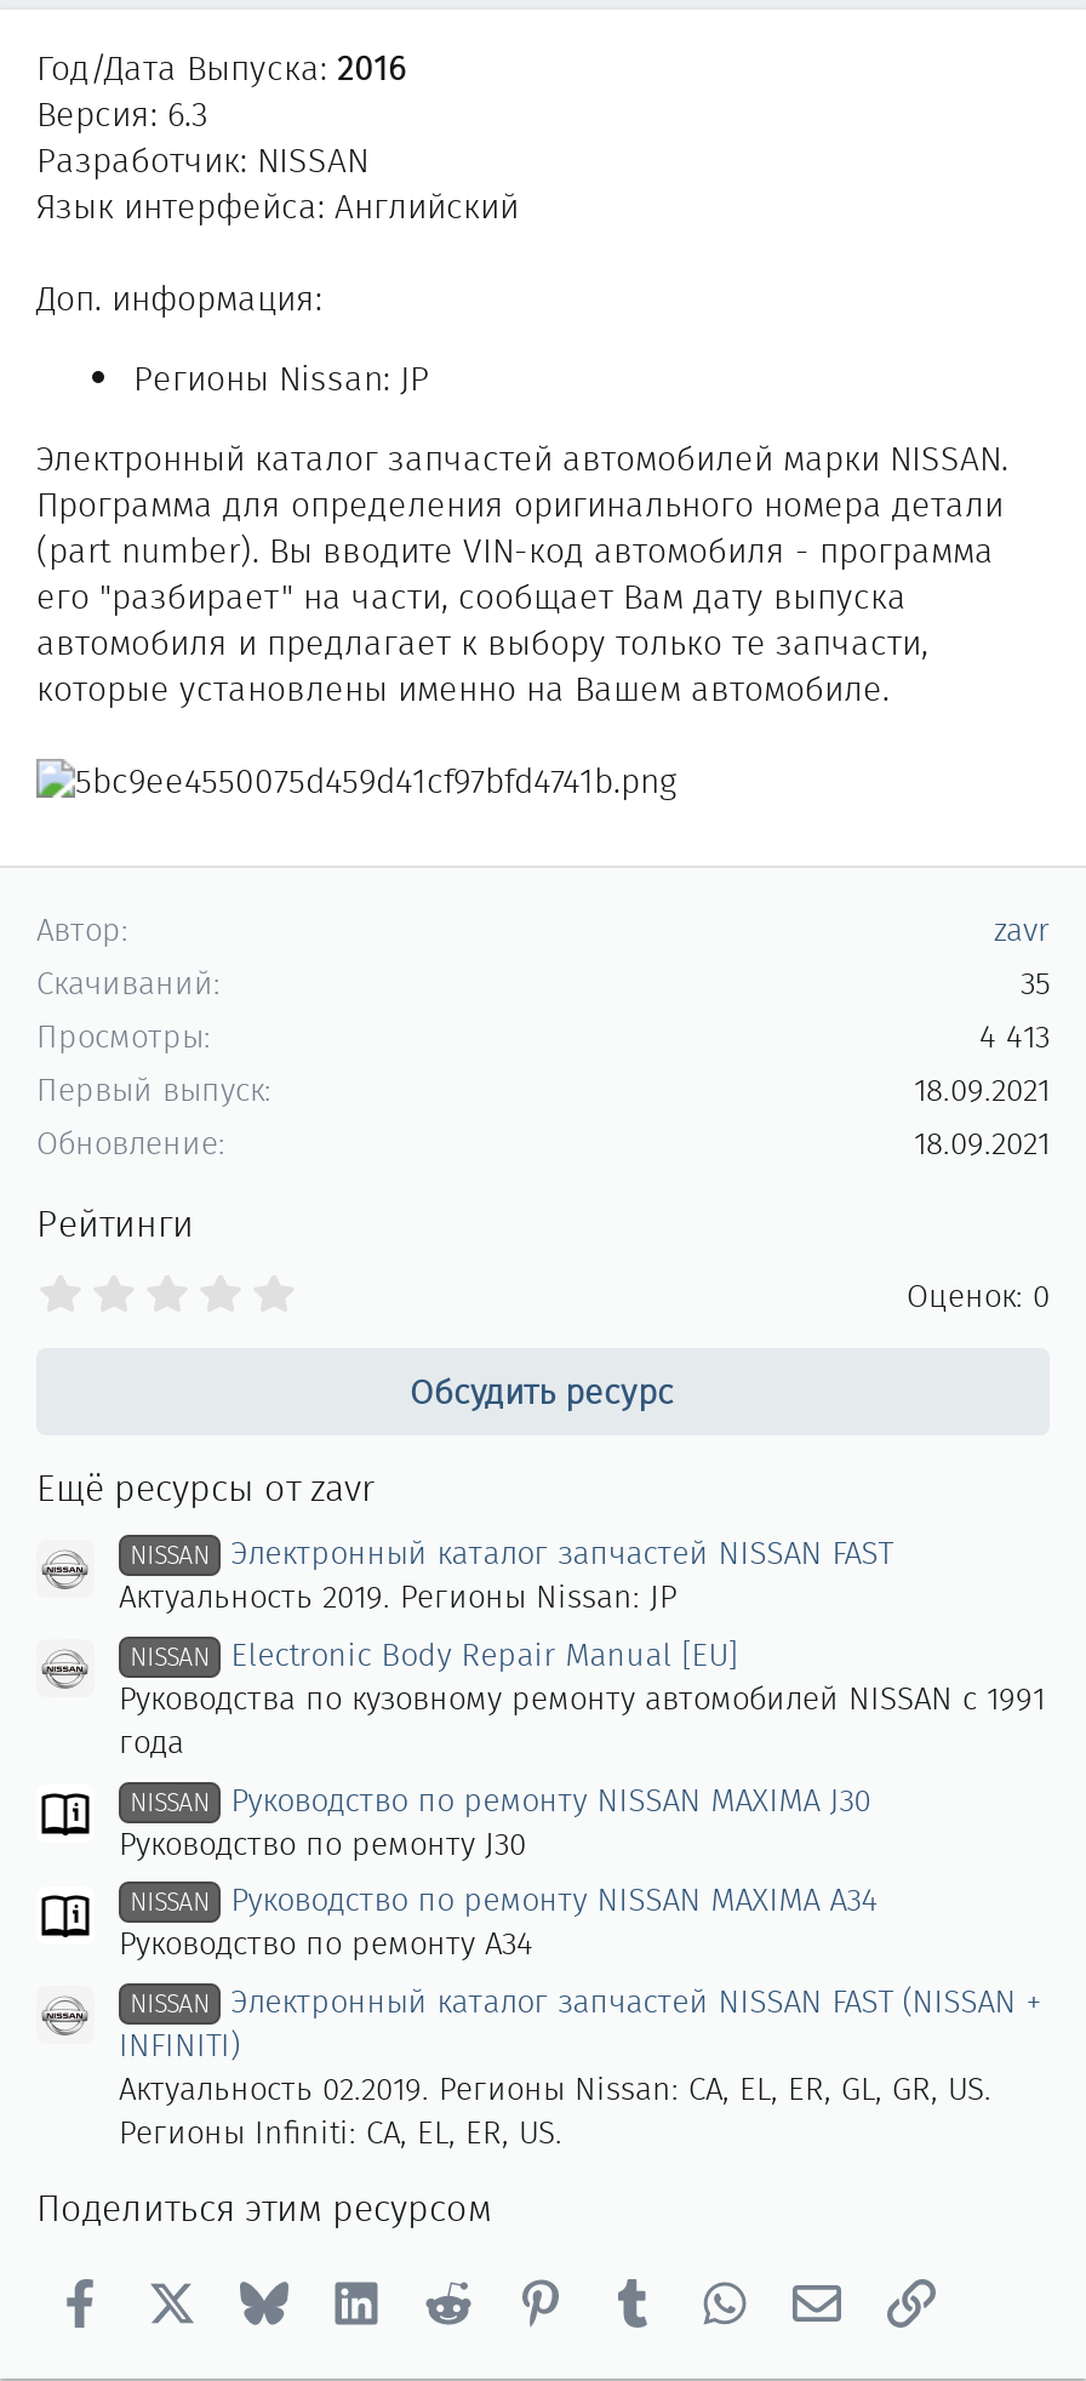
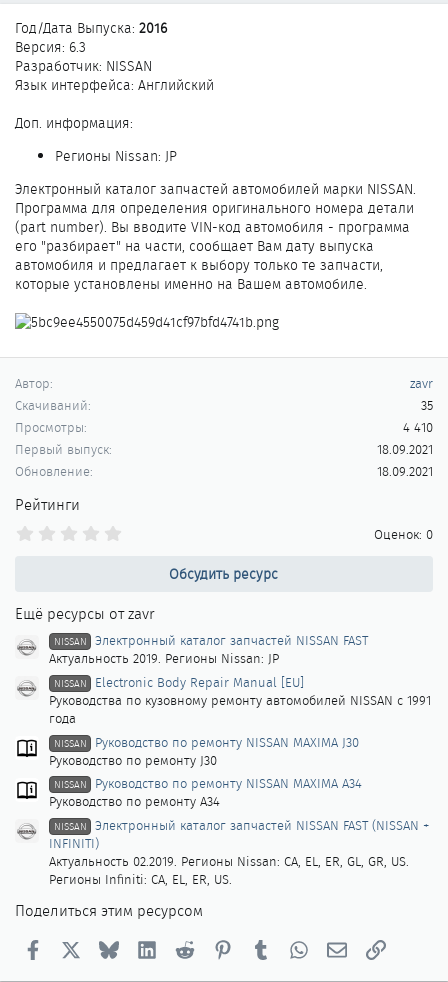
[979,1013,1050,1059] 4 413 -> [403,418,433,437] 4 410

